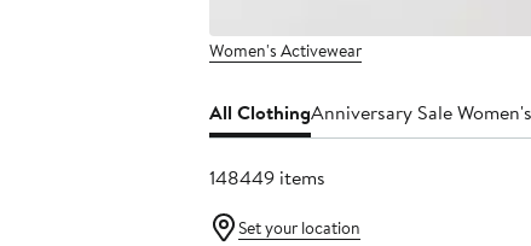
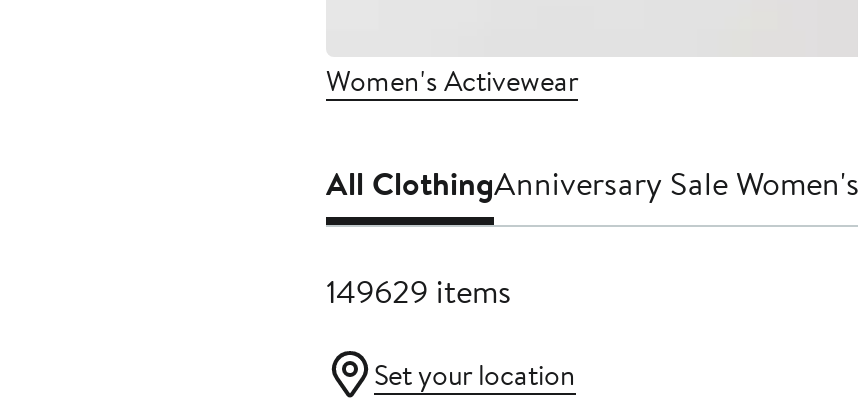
[209,164,325,191] 148449 items -> [326,269,512,313] 149629 items

